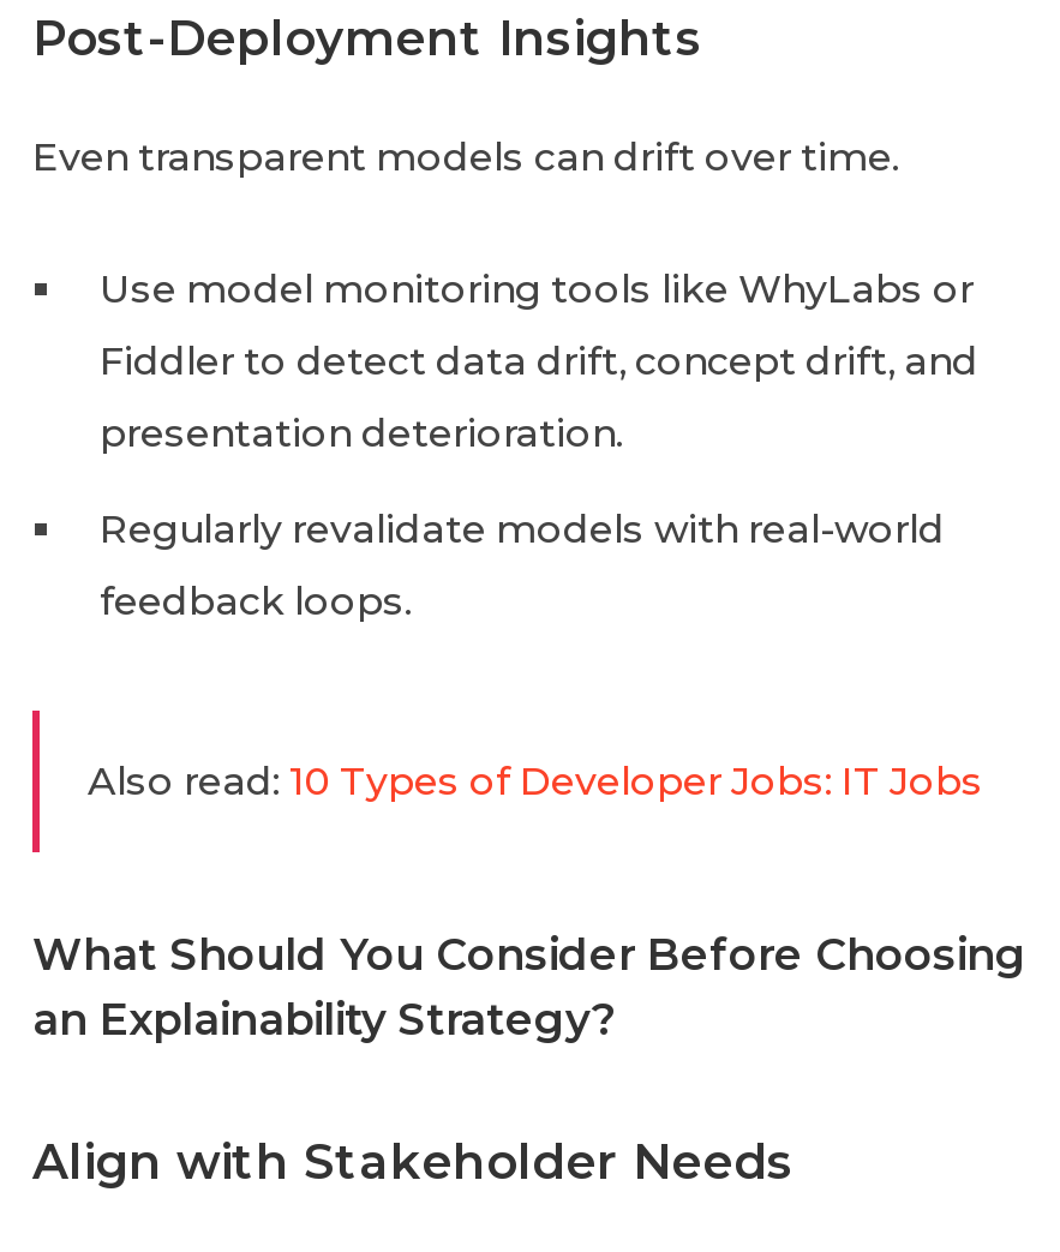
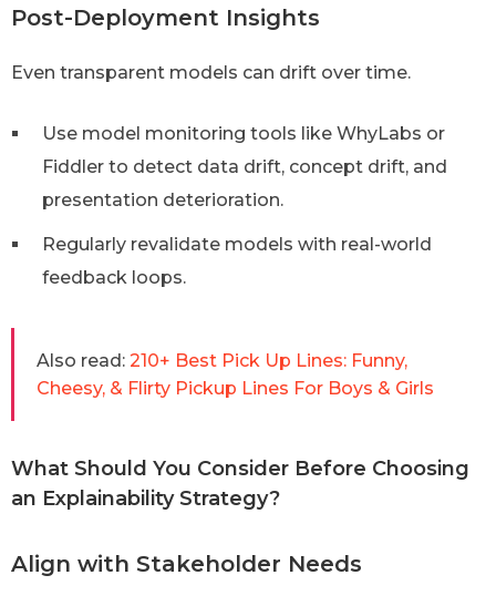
[88,758,983,804] Also read: 10 Types of Developer Jobs: IT Jobs -> [37,350,434,399] Also read: 210+ Best Pick Up Lines: Funny, | Cheesy, & Flirty Pickup Lines For Boys & Girls

